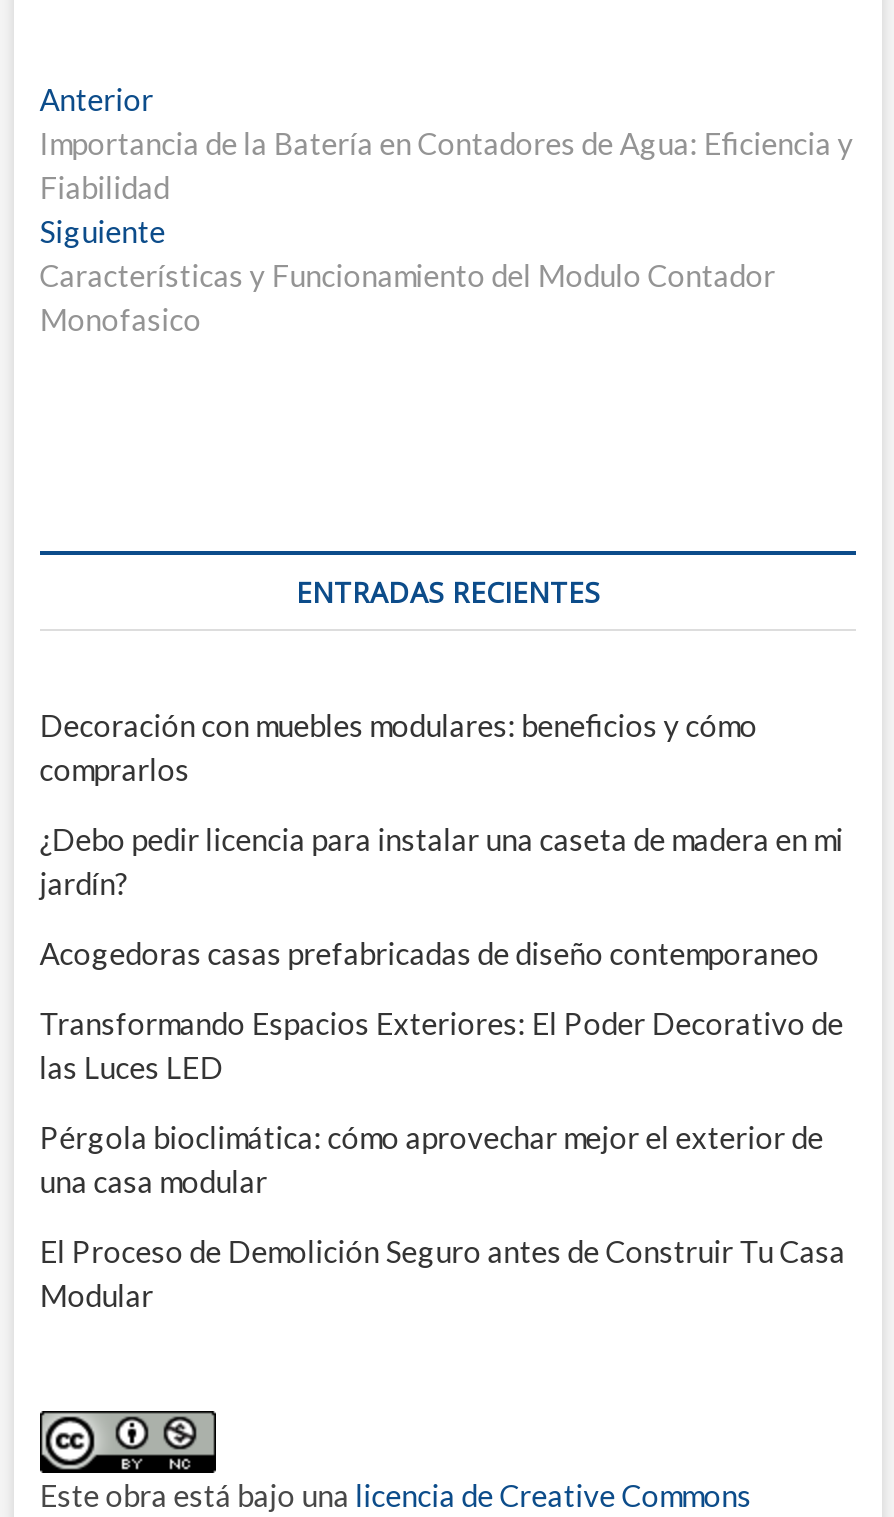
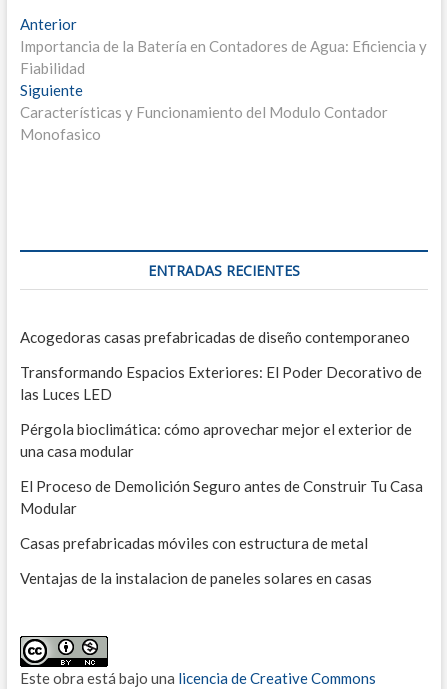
[40,707,844,901] Decoración con muebles modulares: beneficios y cómo | comprarlos | ¿Debo pedir licencia para instalar una caseta de madera en mi | jardín? -> none
moved [40,935,846,1313] -> [20,328,423,517]: Acogedoras casas prefabricadas de diseño contemporaneo | Transformando Espacios Exteriores: El Poder Decorativo de | las Luces LED | Pérgola bioclimática: cómo aprovechar mejor el exterior de | una casa modular | El Proceso de Demolición Seguro antes de Construir Tu Casa | Modular
none -> [20,534,372,587] Casas prefabricadas móviles con estructura de metal | Ventajas de la instalacion de paneles solares en casas

